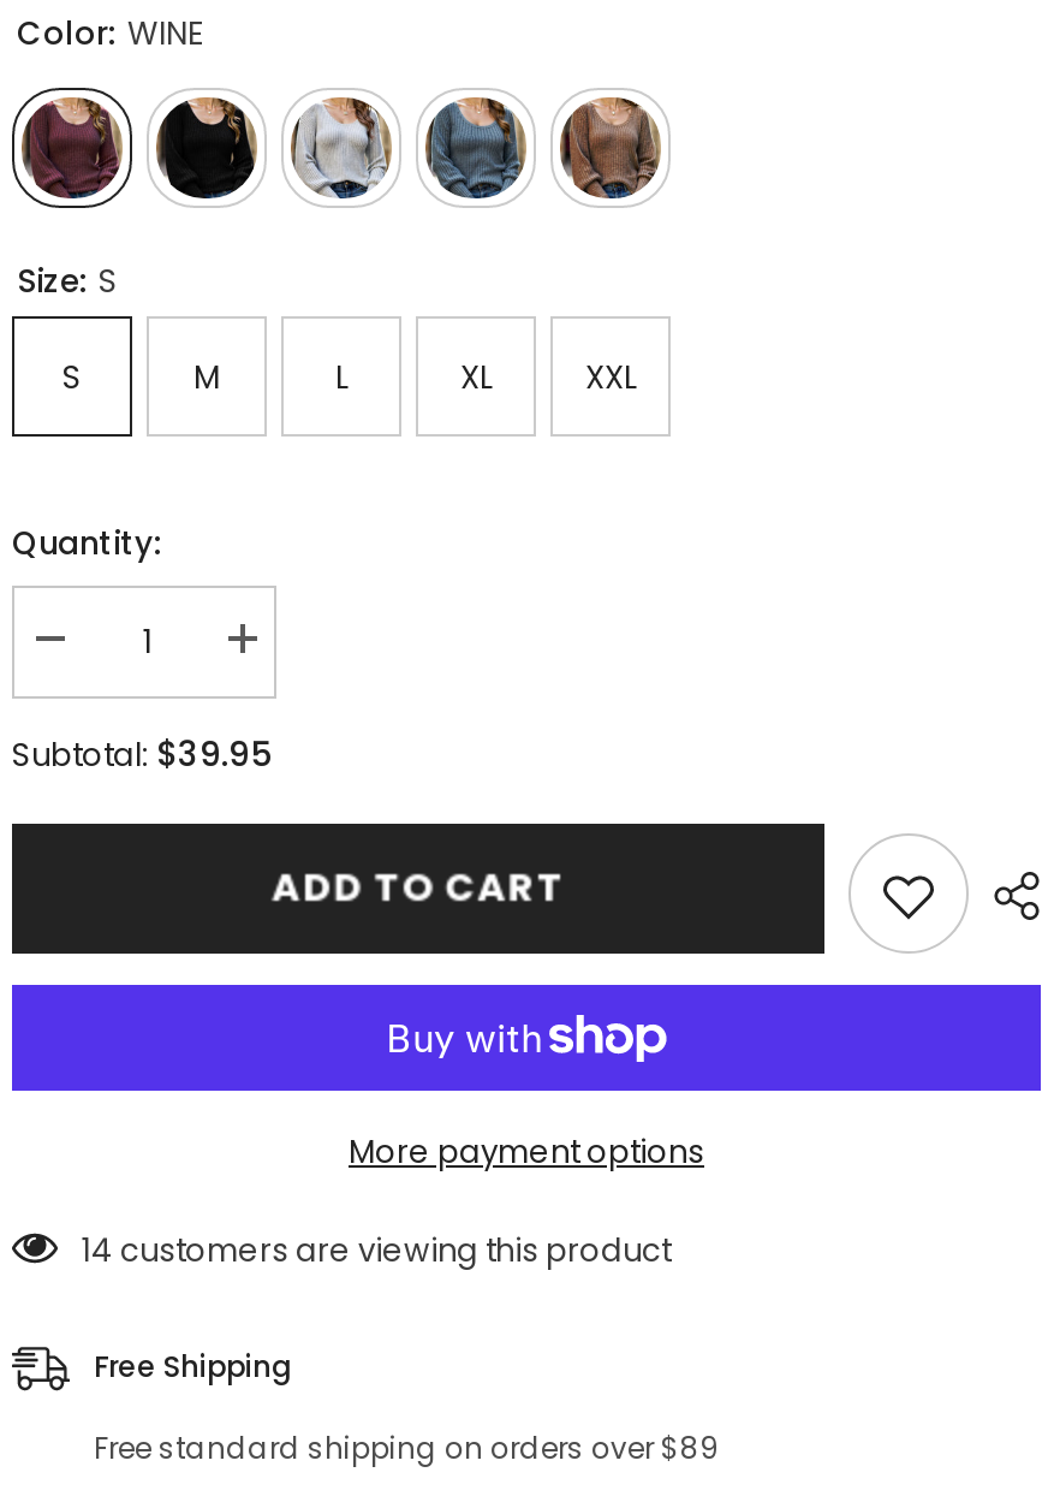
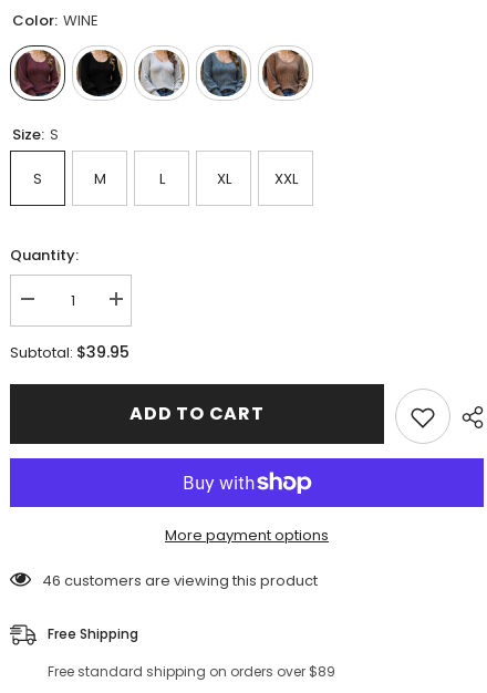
[82,1227,671,1273] 14 customers are viewing this product -> [42,570,318,591] 46 customers are viewing this product

